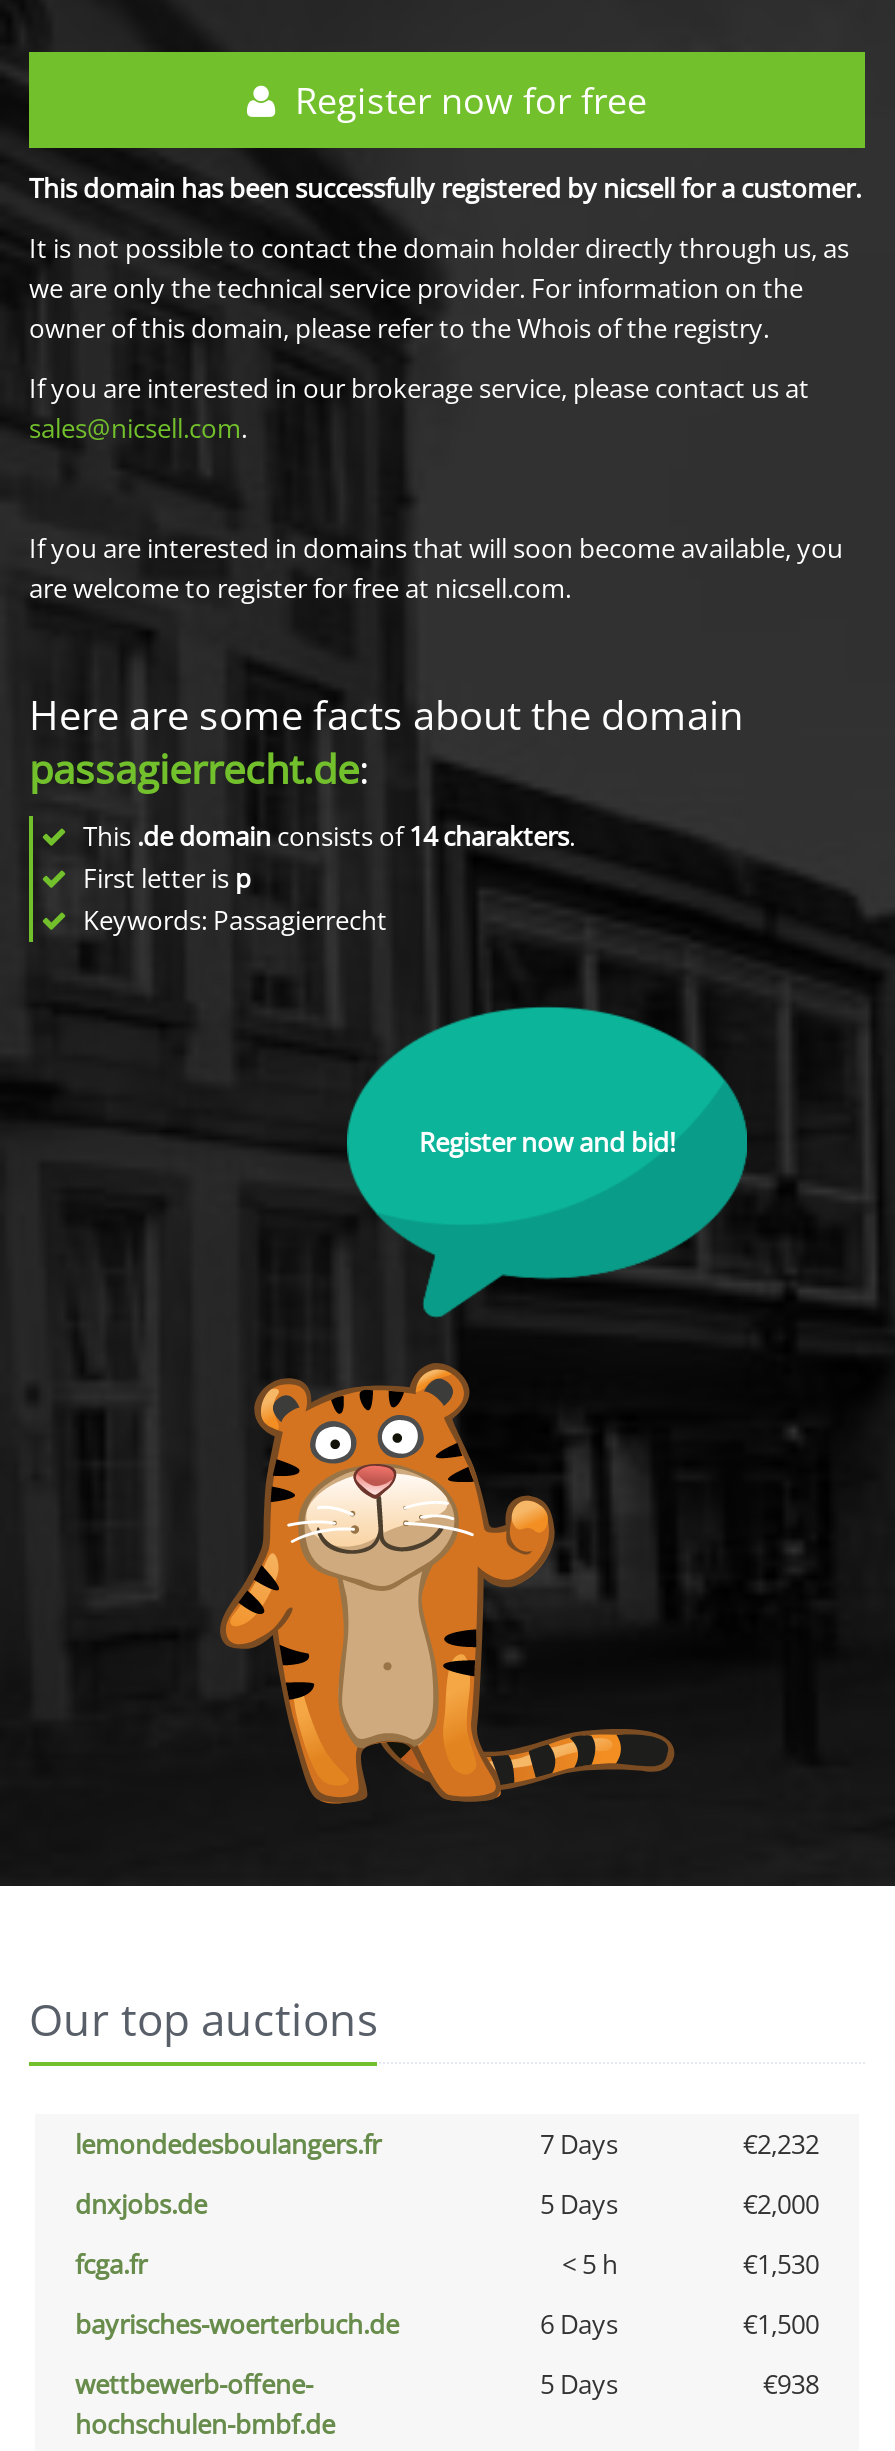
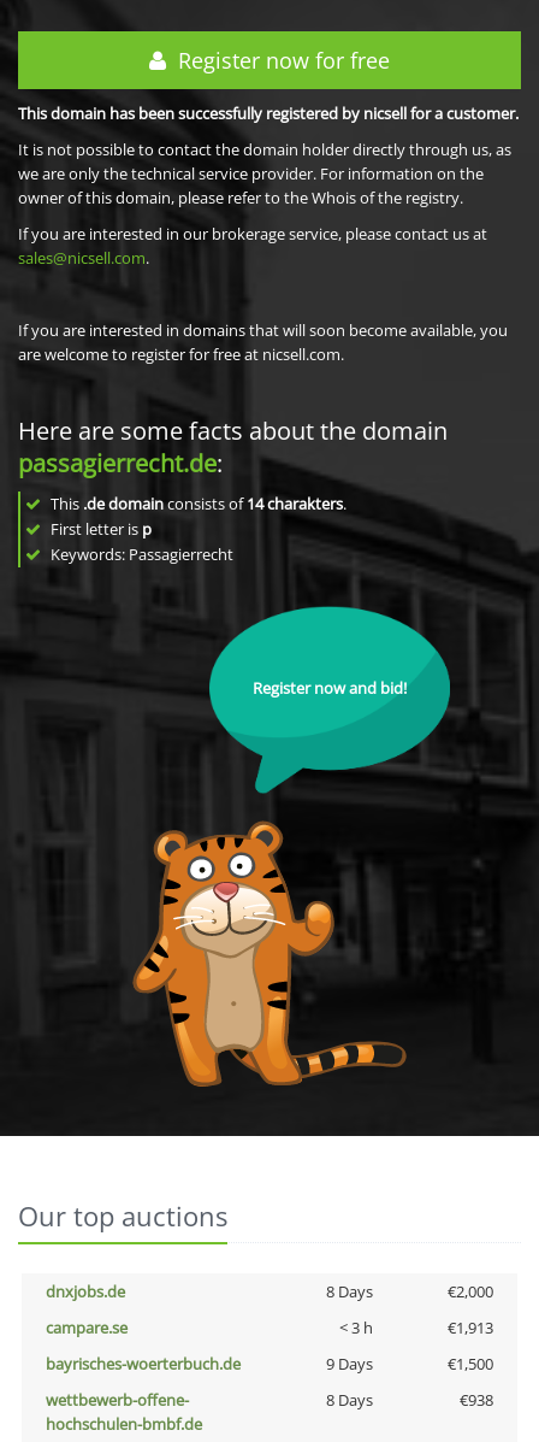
[75,2126,819,2162] lemondedesboulangers.fr | 7 Days | €2,232 -> none
[540,2186,618,2222] 5 Days -> [325,1281,372,1302] 8 Days
[75,2246,819,2282] fcga.fr | < 5 h | €1,530 -> [46,1317,493,1338] campare.se | < 3 h | €1,913
[540,2306,618,2342] 6 Days -> [325,1353,372,1375] 9 Days
[540,2366,618,2402] 5 Days -> [325,1389,372,1411] 8 Days

